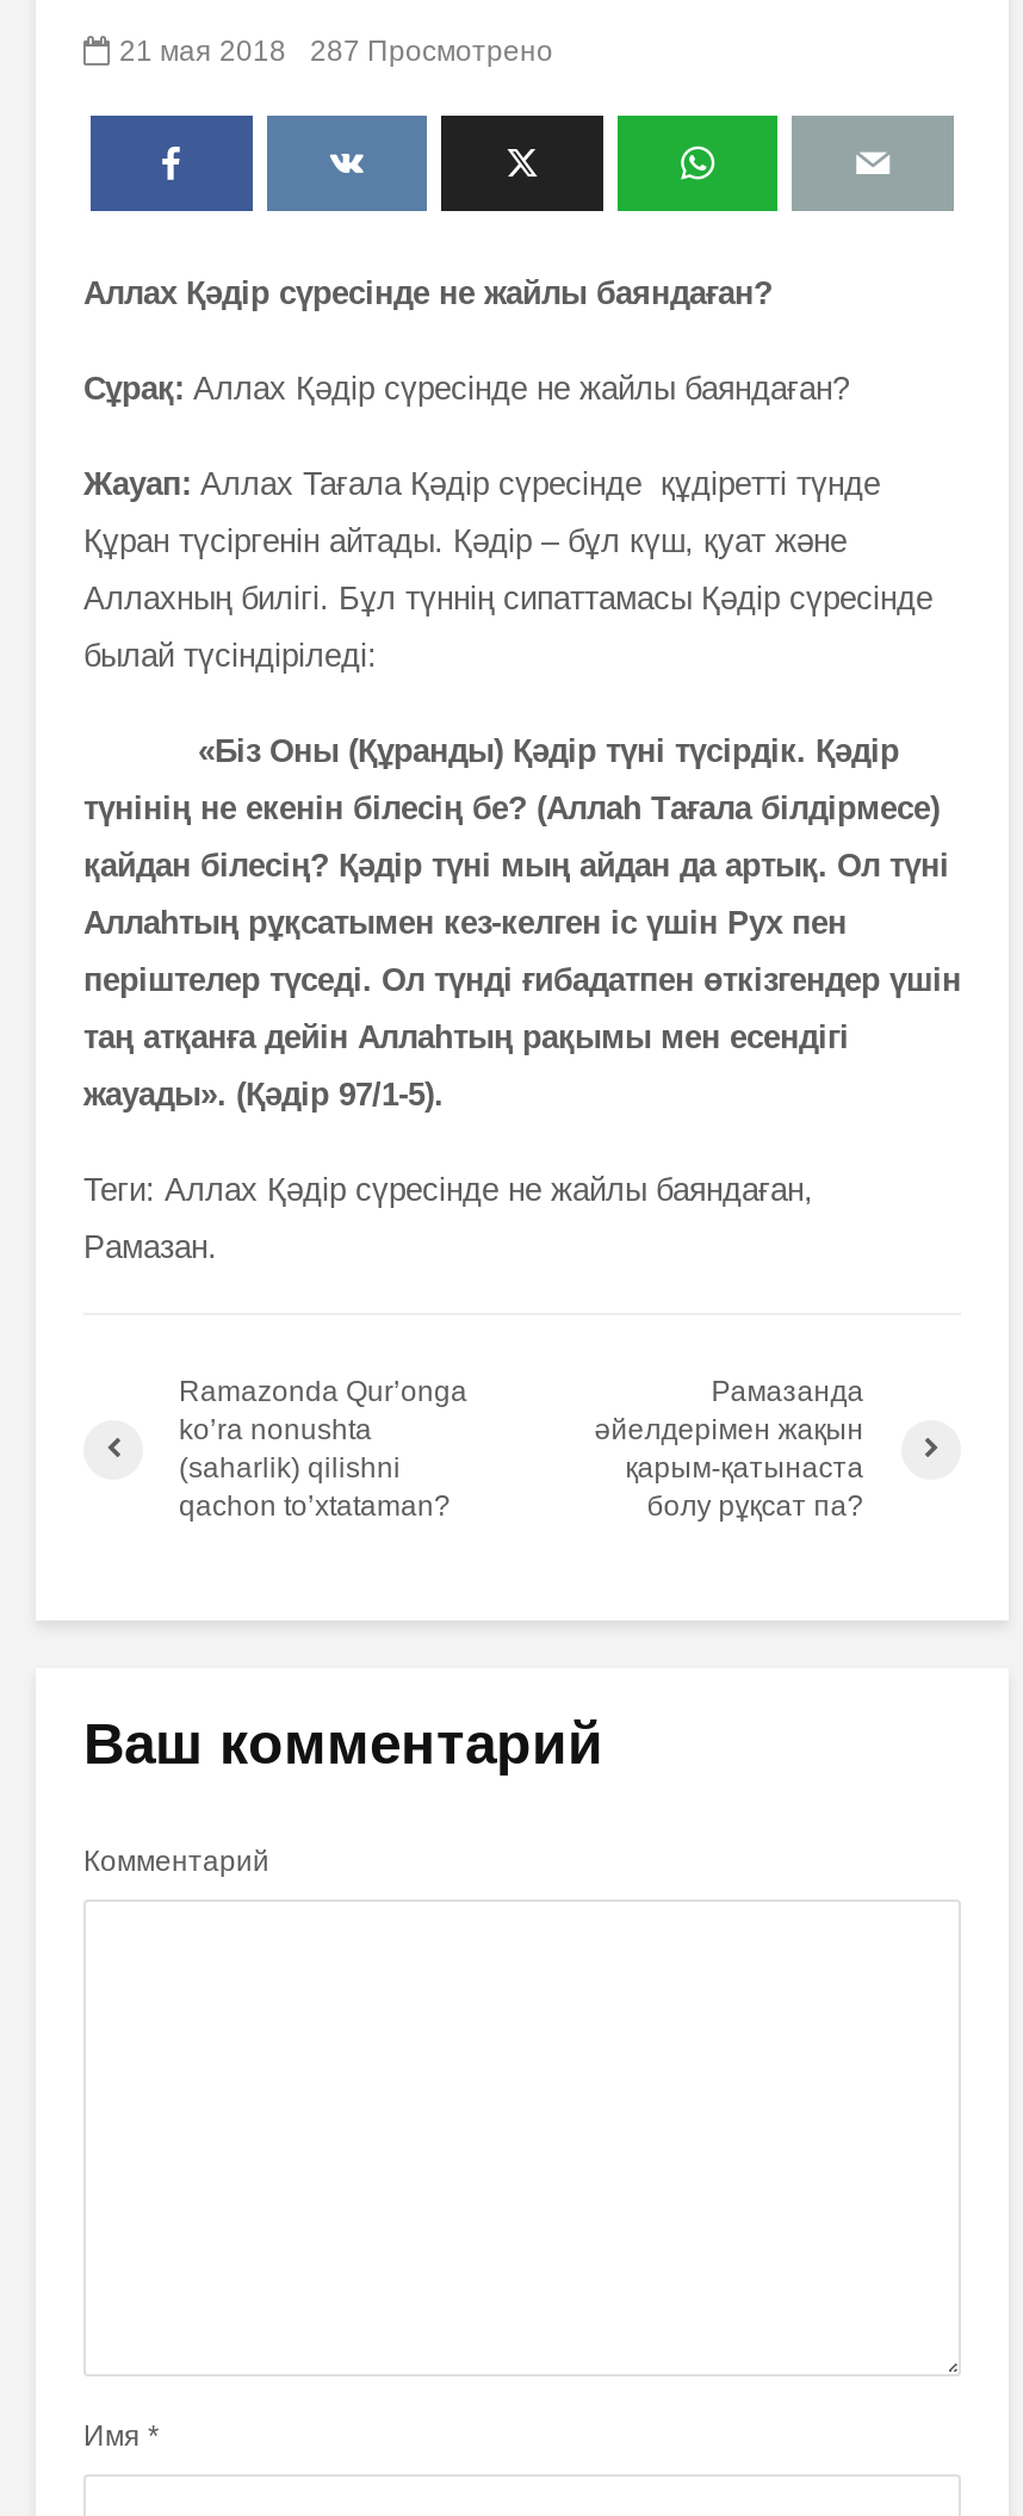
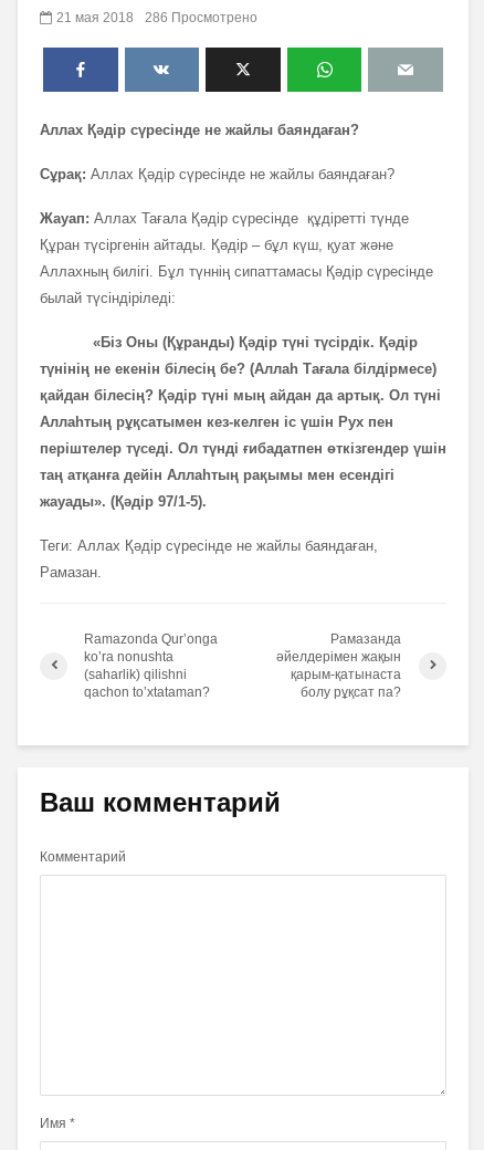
[119,34,553,67] 21 мая 2018 287 Просмотрено -> [56,10,257,25] 21 мая 2018 286 Просмотрено

